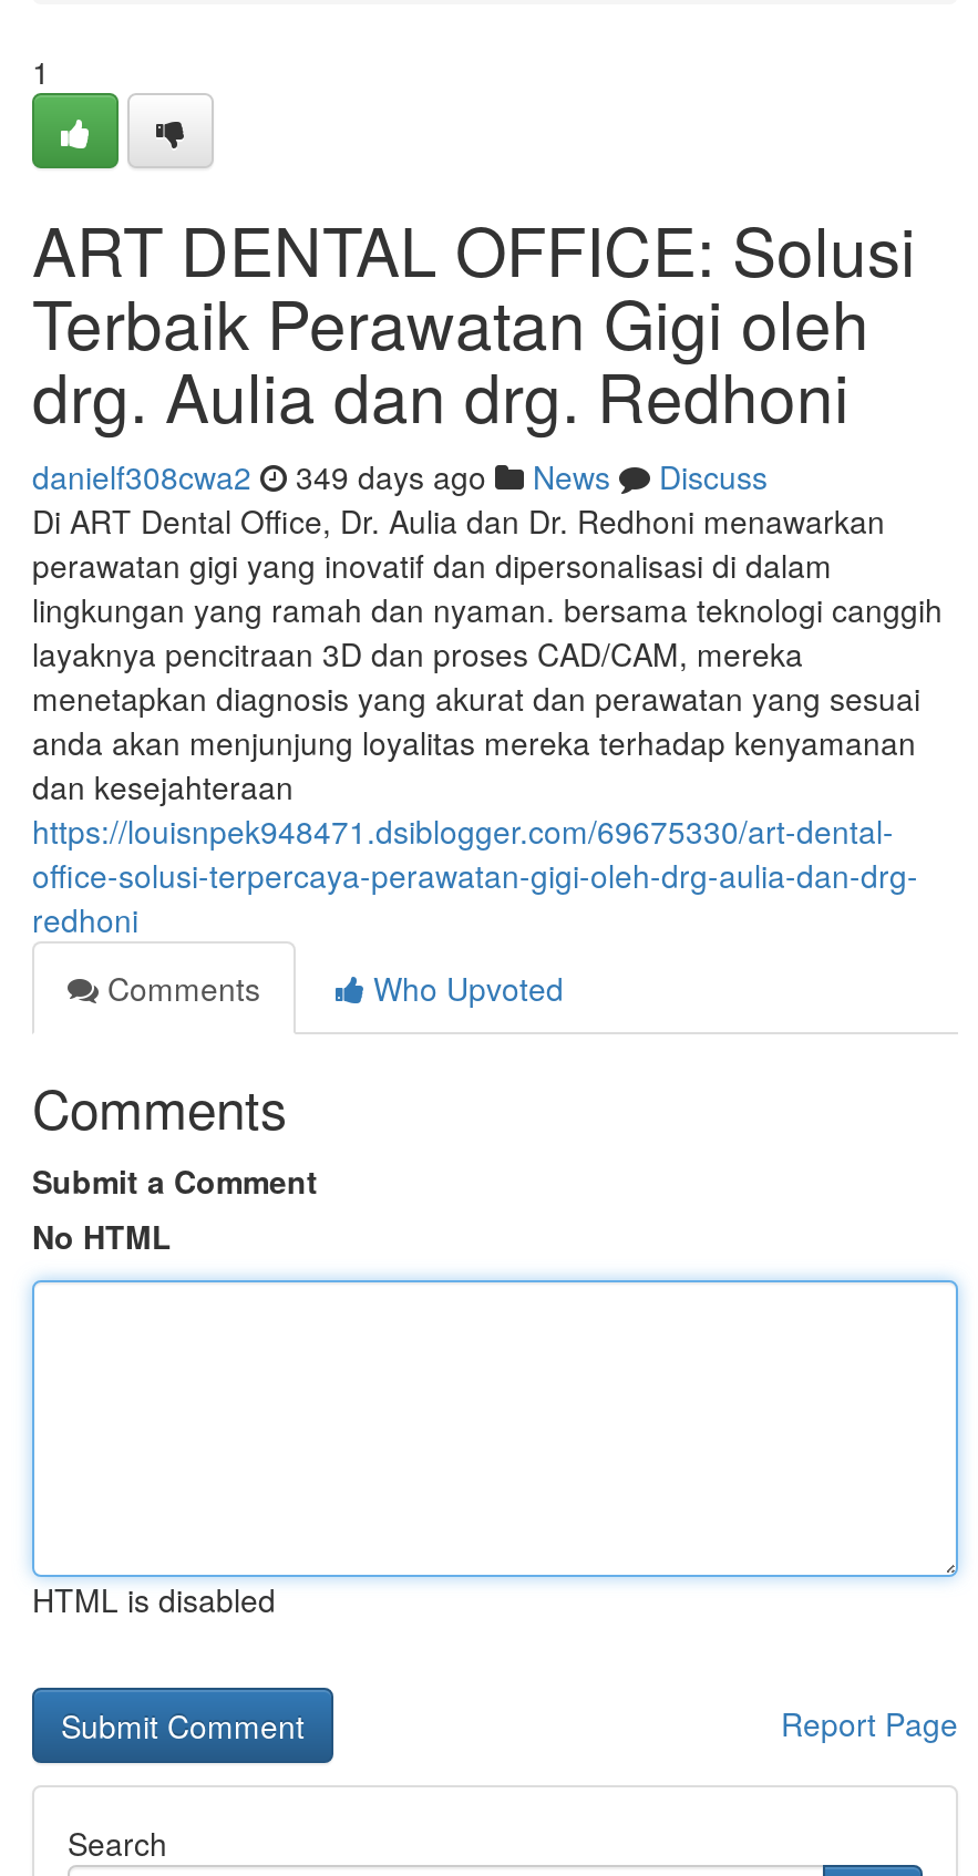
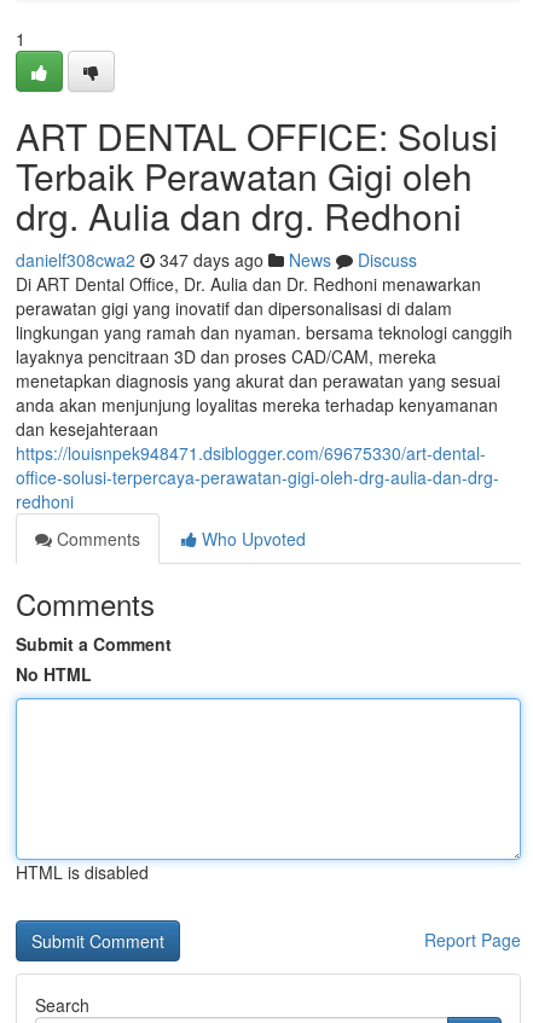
[32,454,768,498] danielf308cwa2 349 days ago News Discuss -> [16,248,417,272] danielf308cwa2 347 days ago News Discuss

